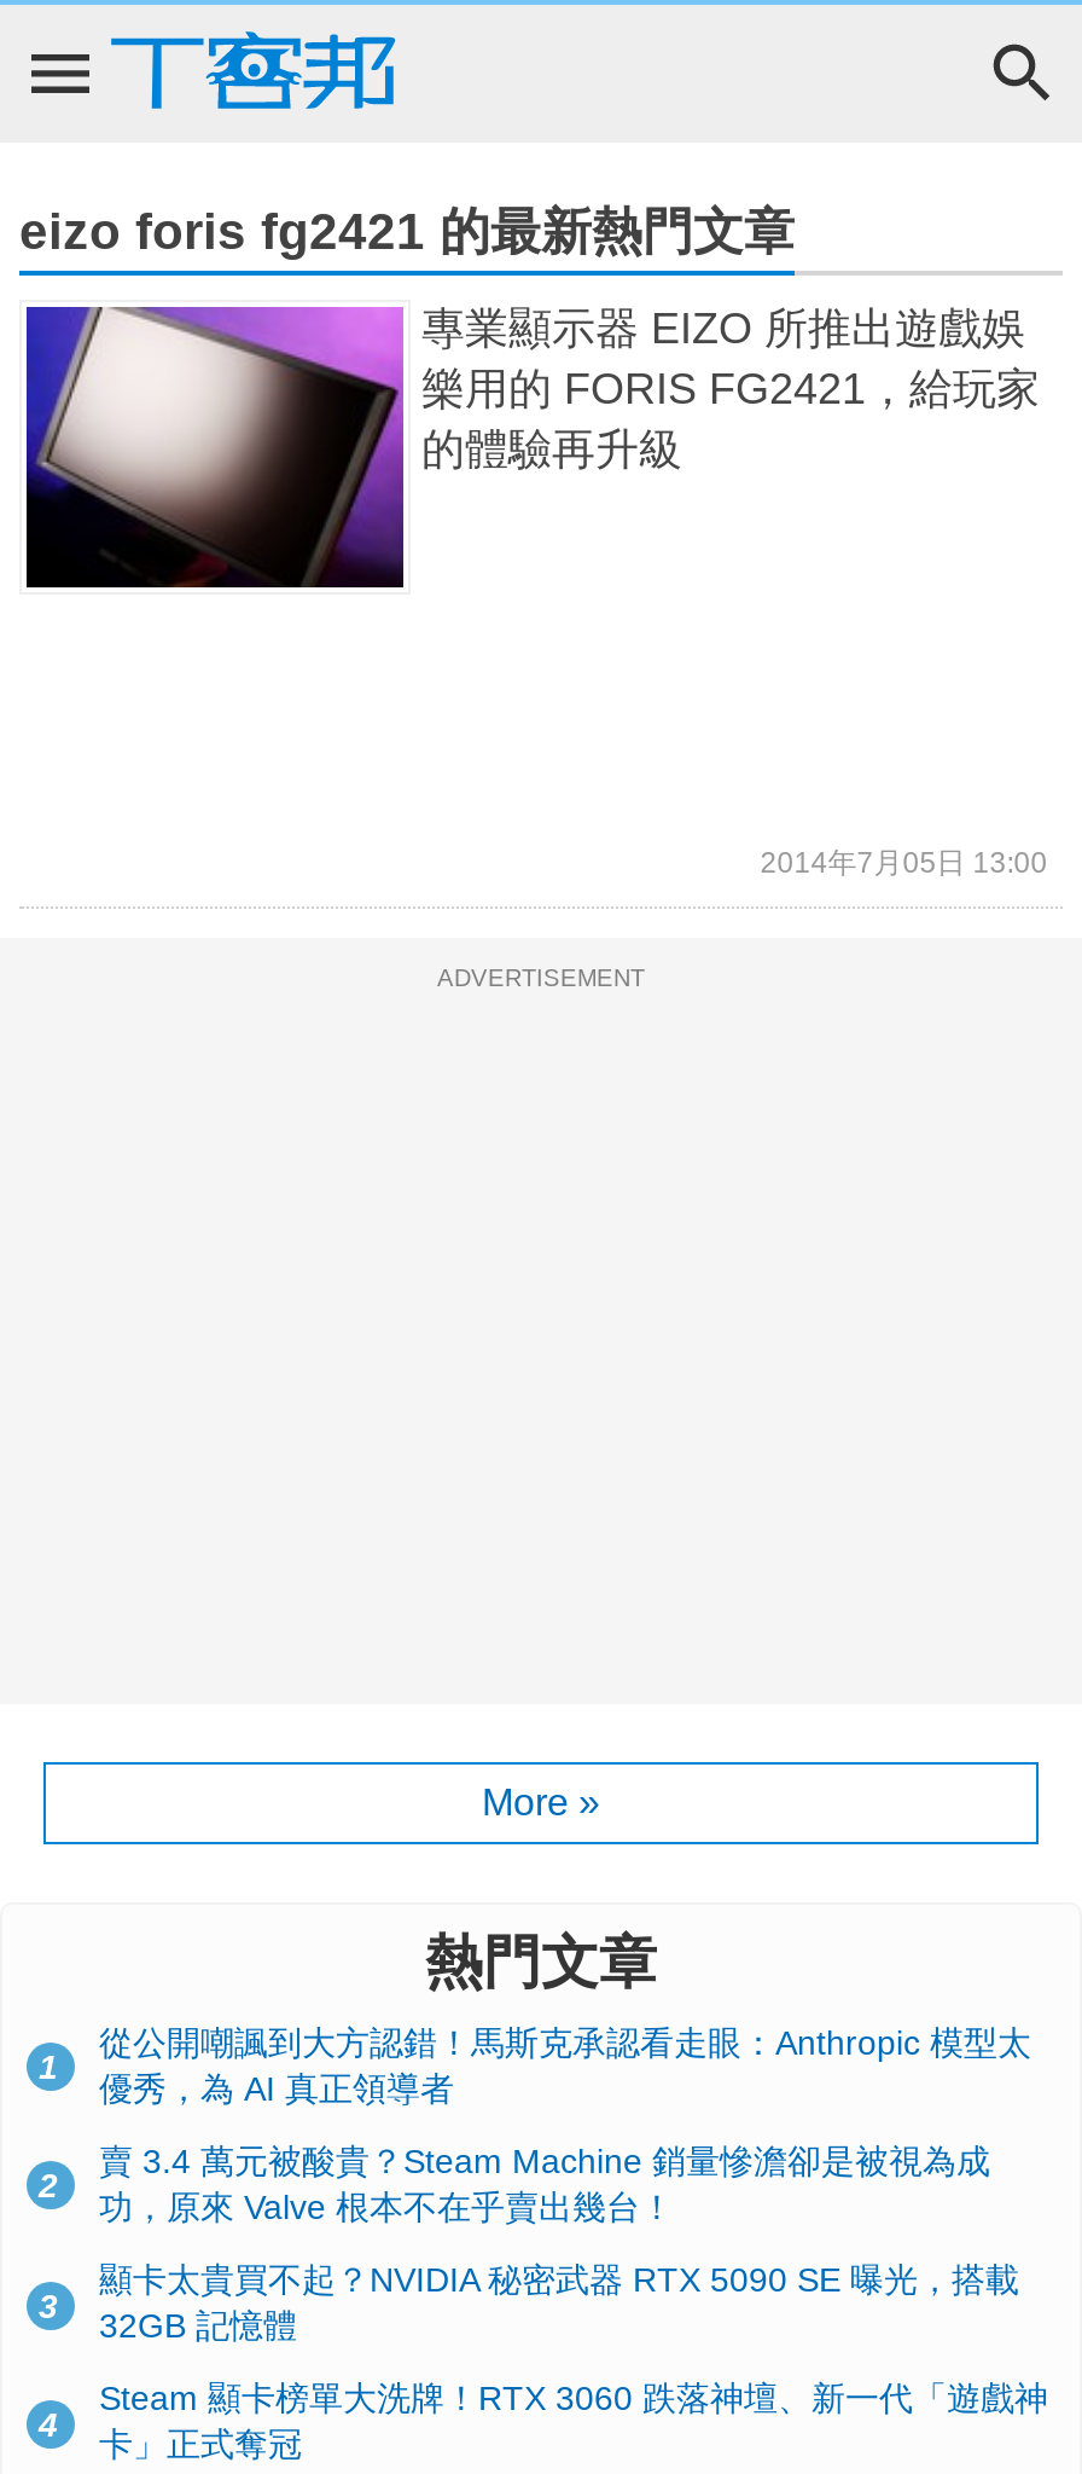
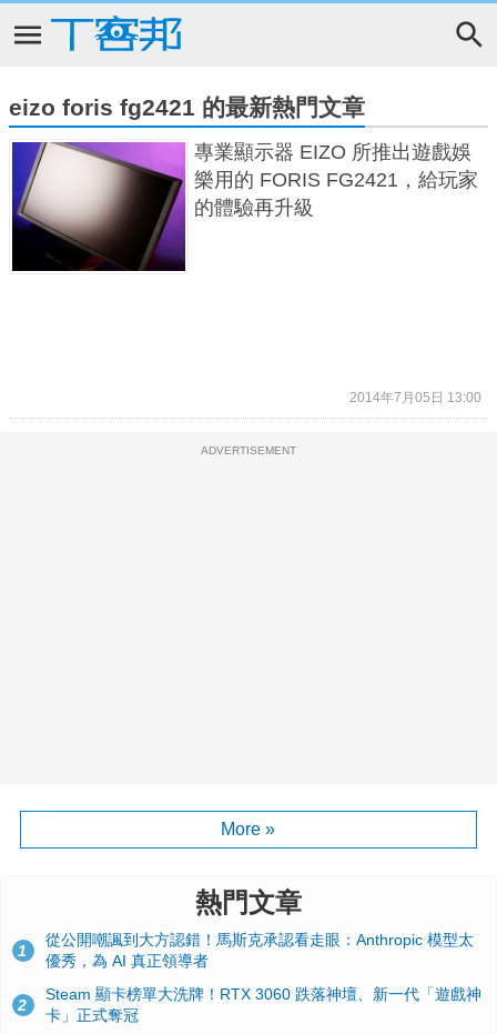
[39,2141,990,2324] 賣 3.4 萬元被酸貴？Steam Machine 銷量慘澹卻是被視為成 | 功，原來 Valve 根本不在乎賣出幾台！ | 3 -> none
[39,2260,1019,2443] 顯卡太貴買不起？NVIDIA 秘密武器 RTX 5090 SE 曝光，搭載 | 32GB 記憶體 | 4 -> none

